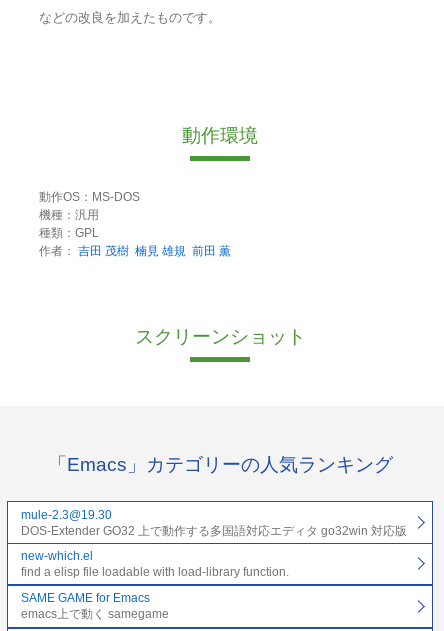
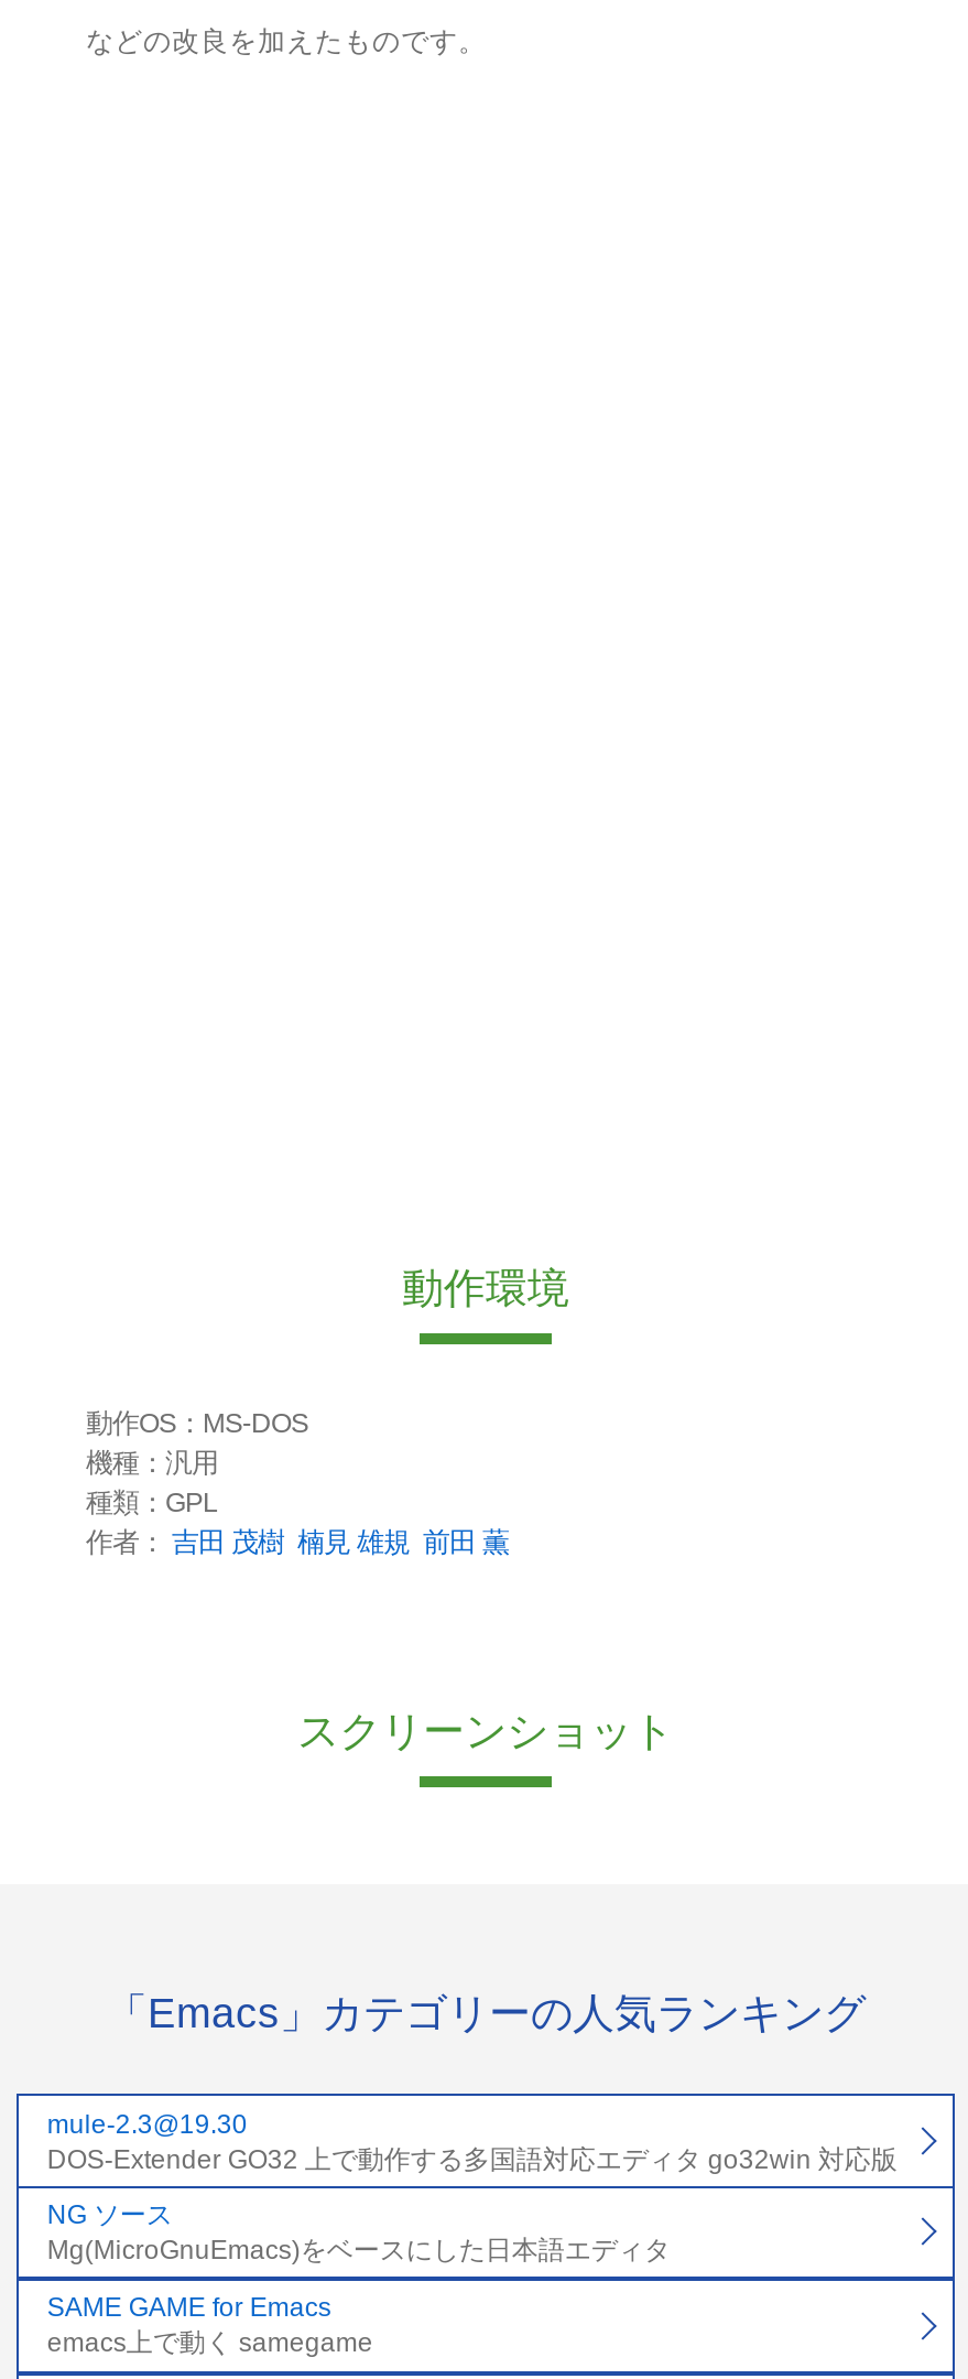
[21,549,289,579] new-which.el | find a elisp file loadable with load-library function. -> [47,2199,670,2266] NG ソース | Mg(MicroGnuEmacs)をベースにした日本語エディタ

